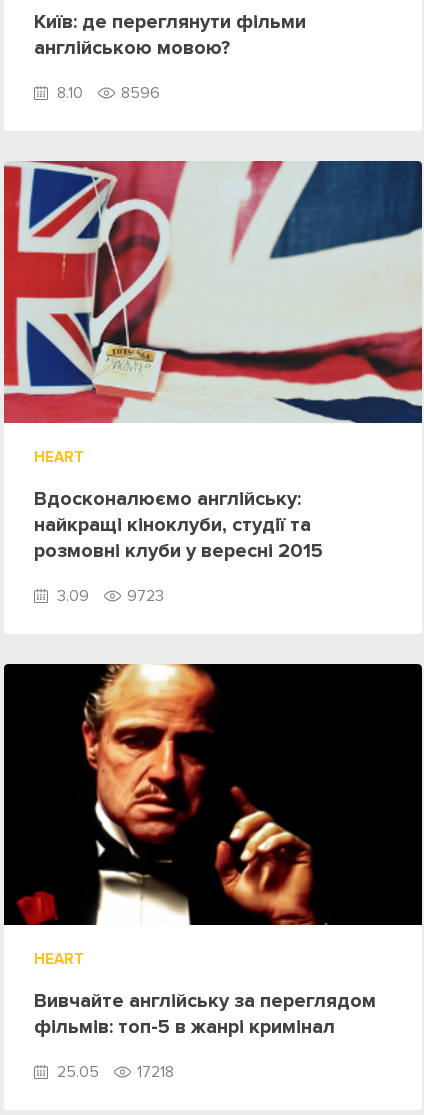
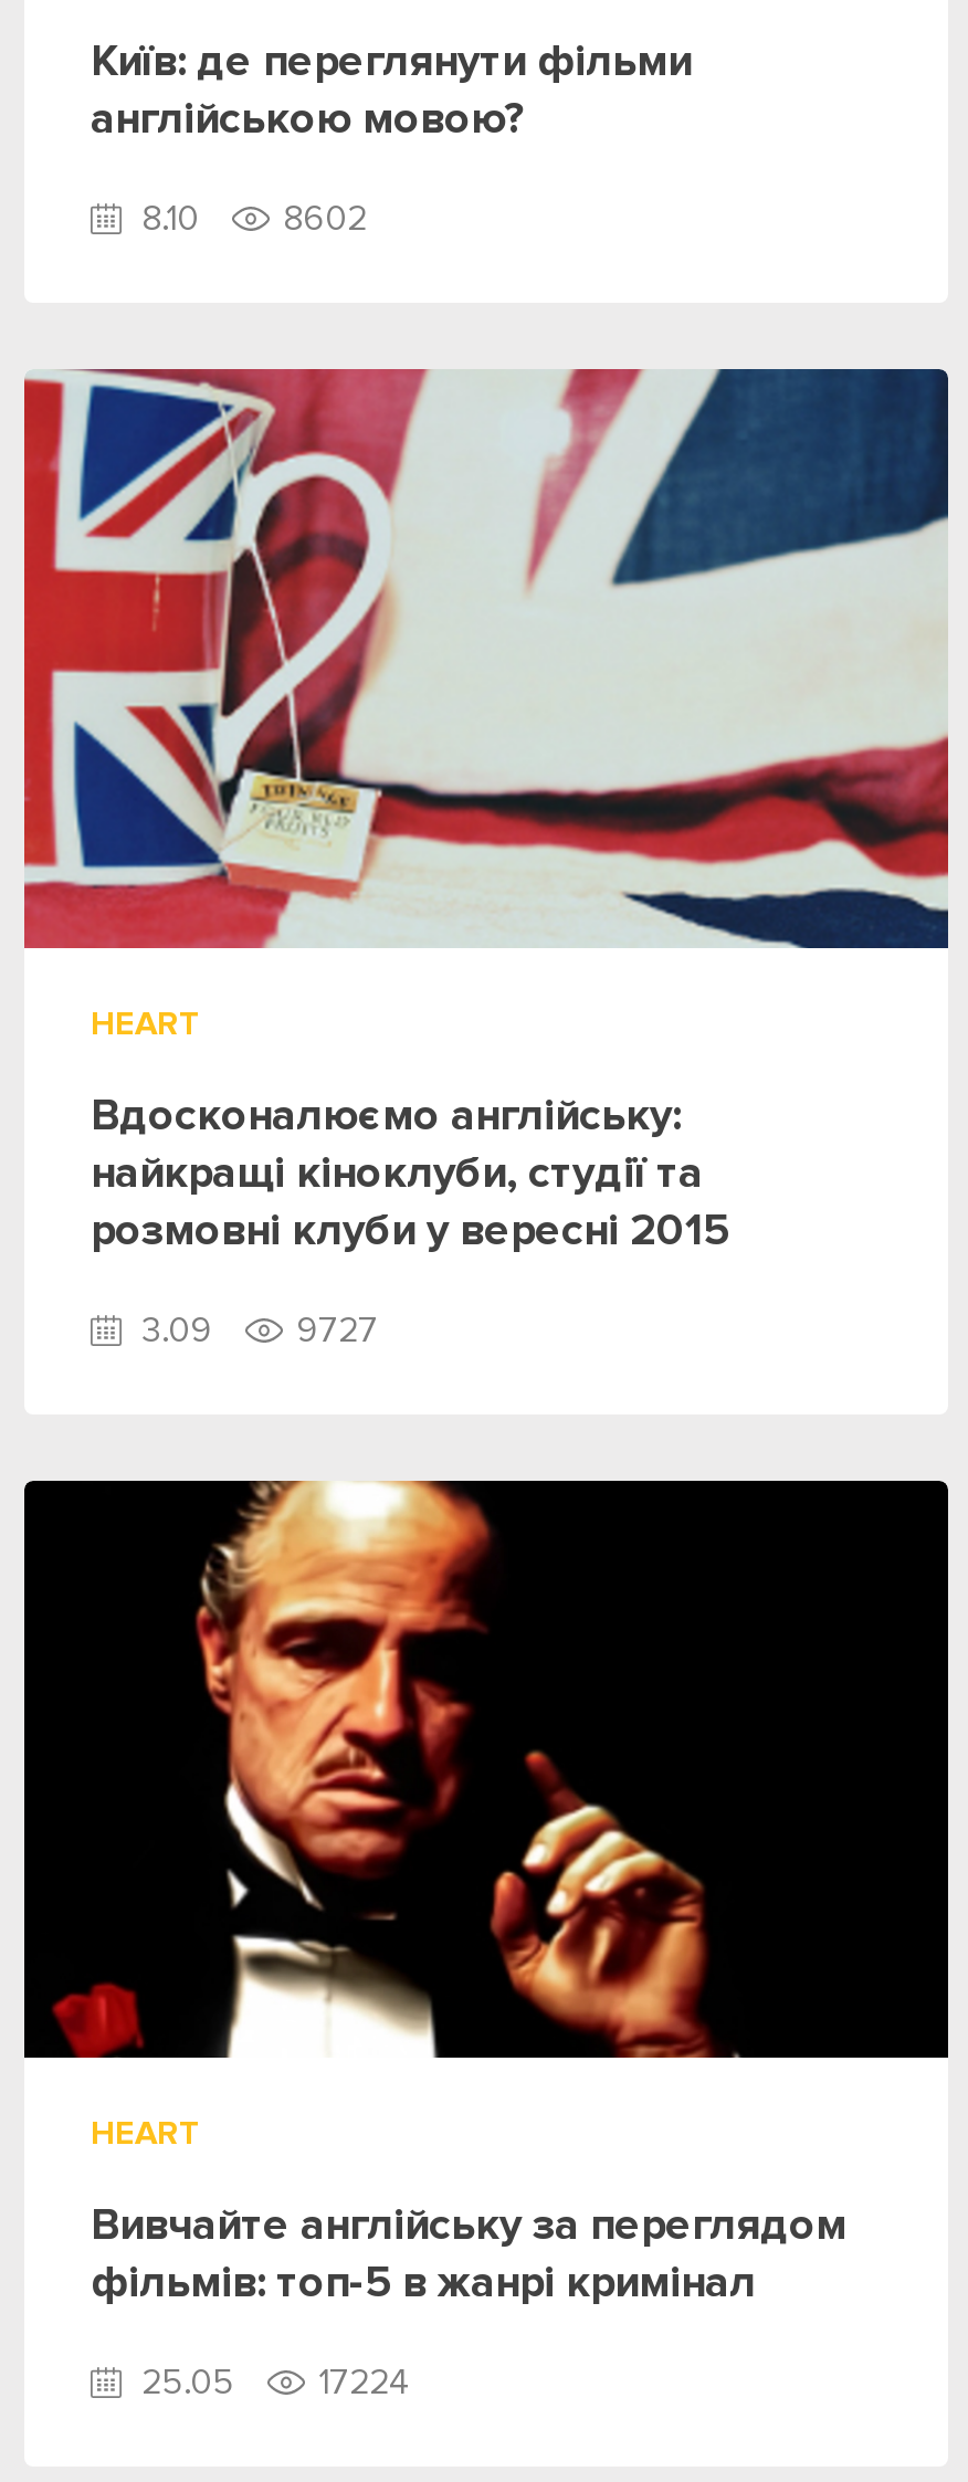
[57,83,160,103] 8.10 8596 -> [141,197,367,241] 8.10 8602
[57,585,164,605] 3.09 9723 -> [141,1307,378,1352] 3.09 9727
[57,1062,174,1082] 25.05 17218 -> [141,2360,411,2404] 25.05 17224

